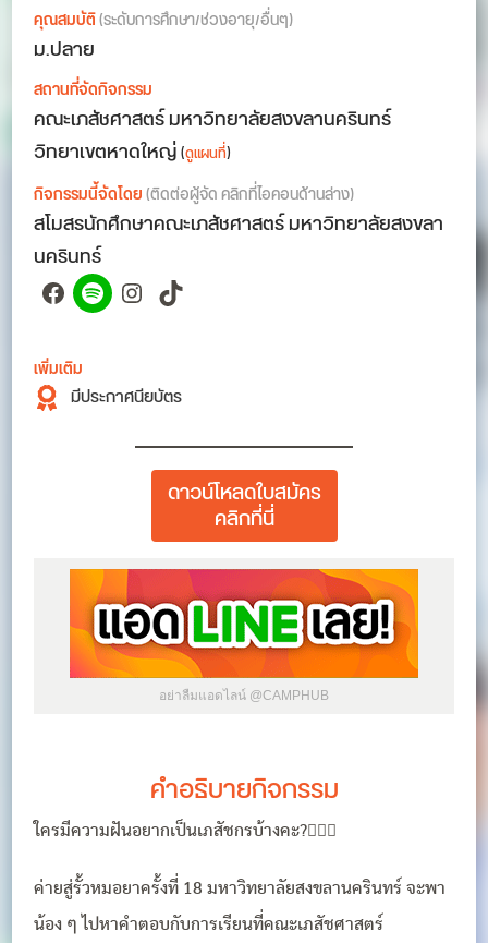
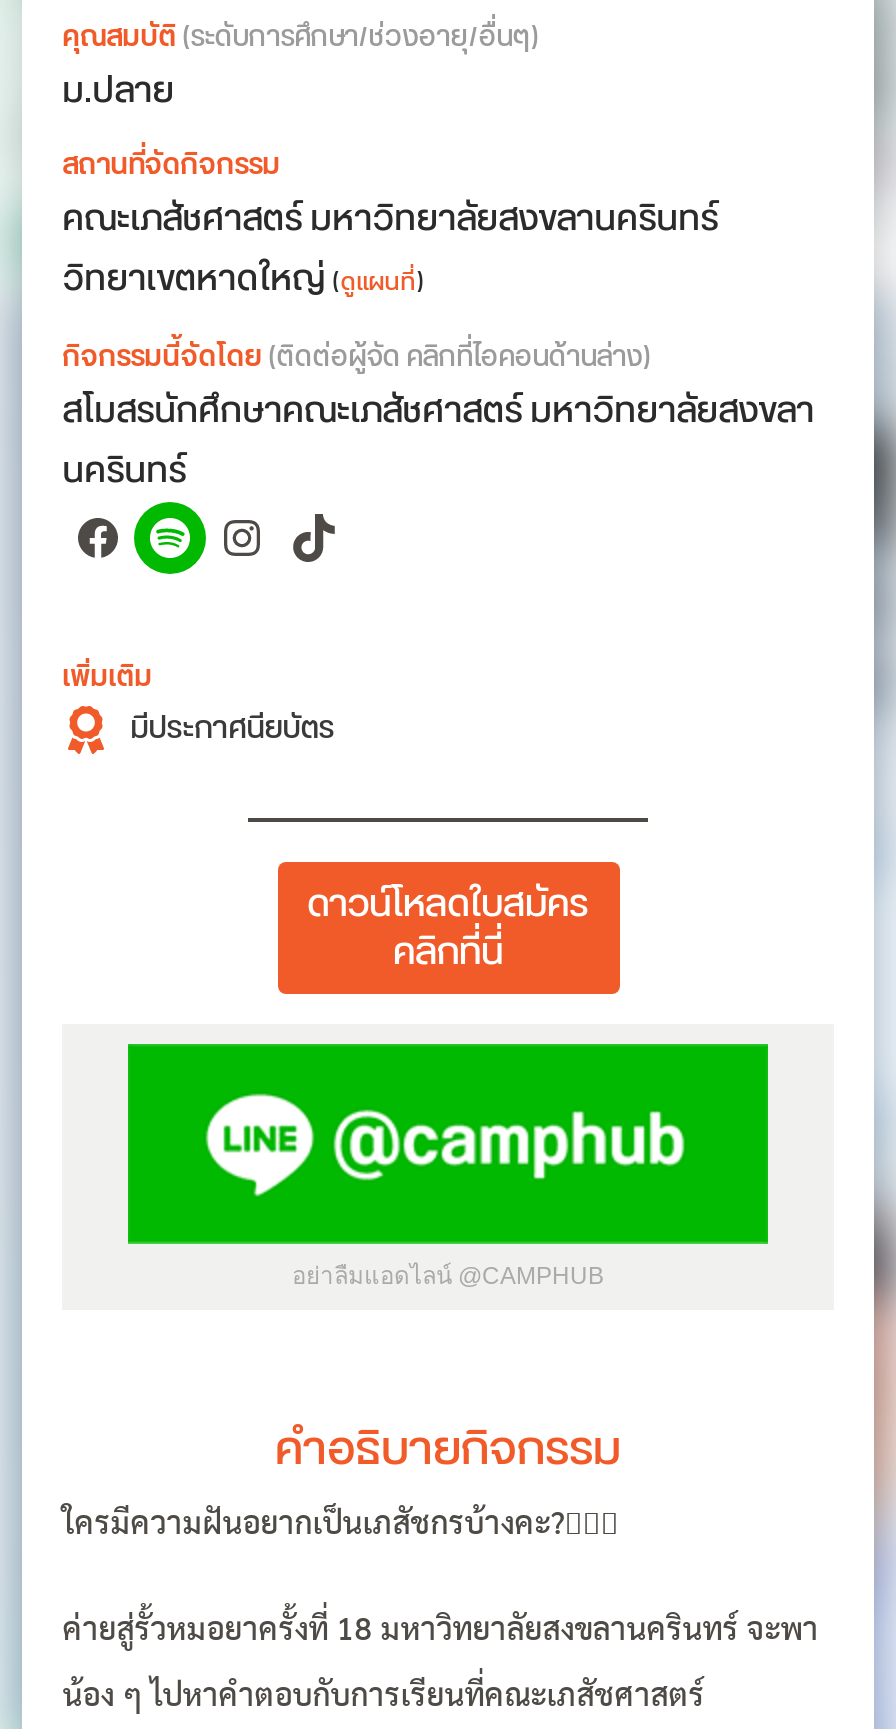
[69,568,419,679] [image] -> [126,1042,770,1246] [image]

